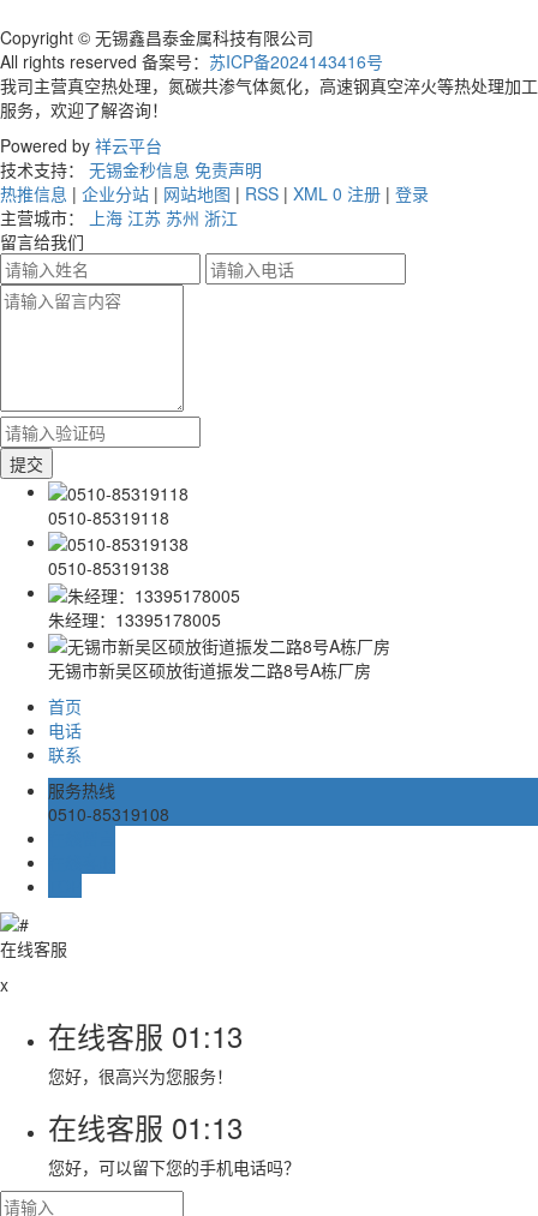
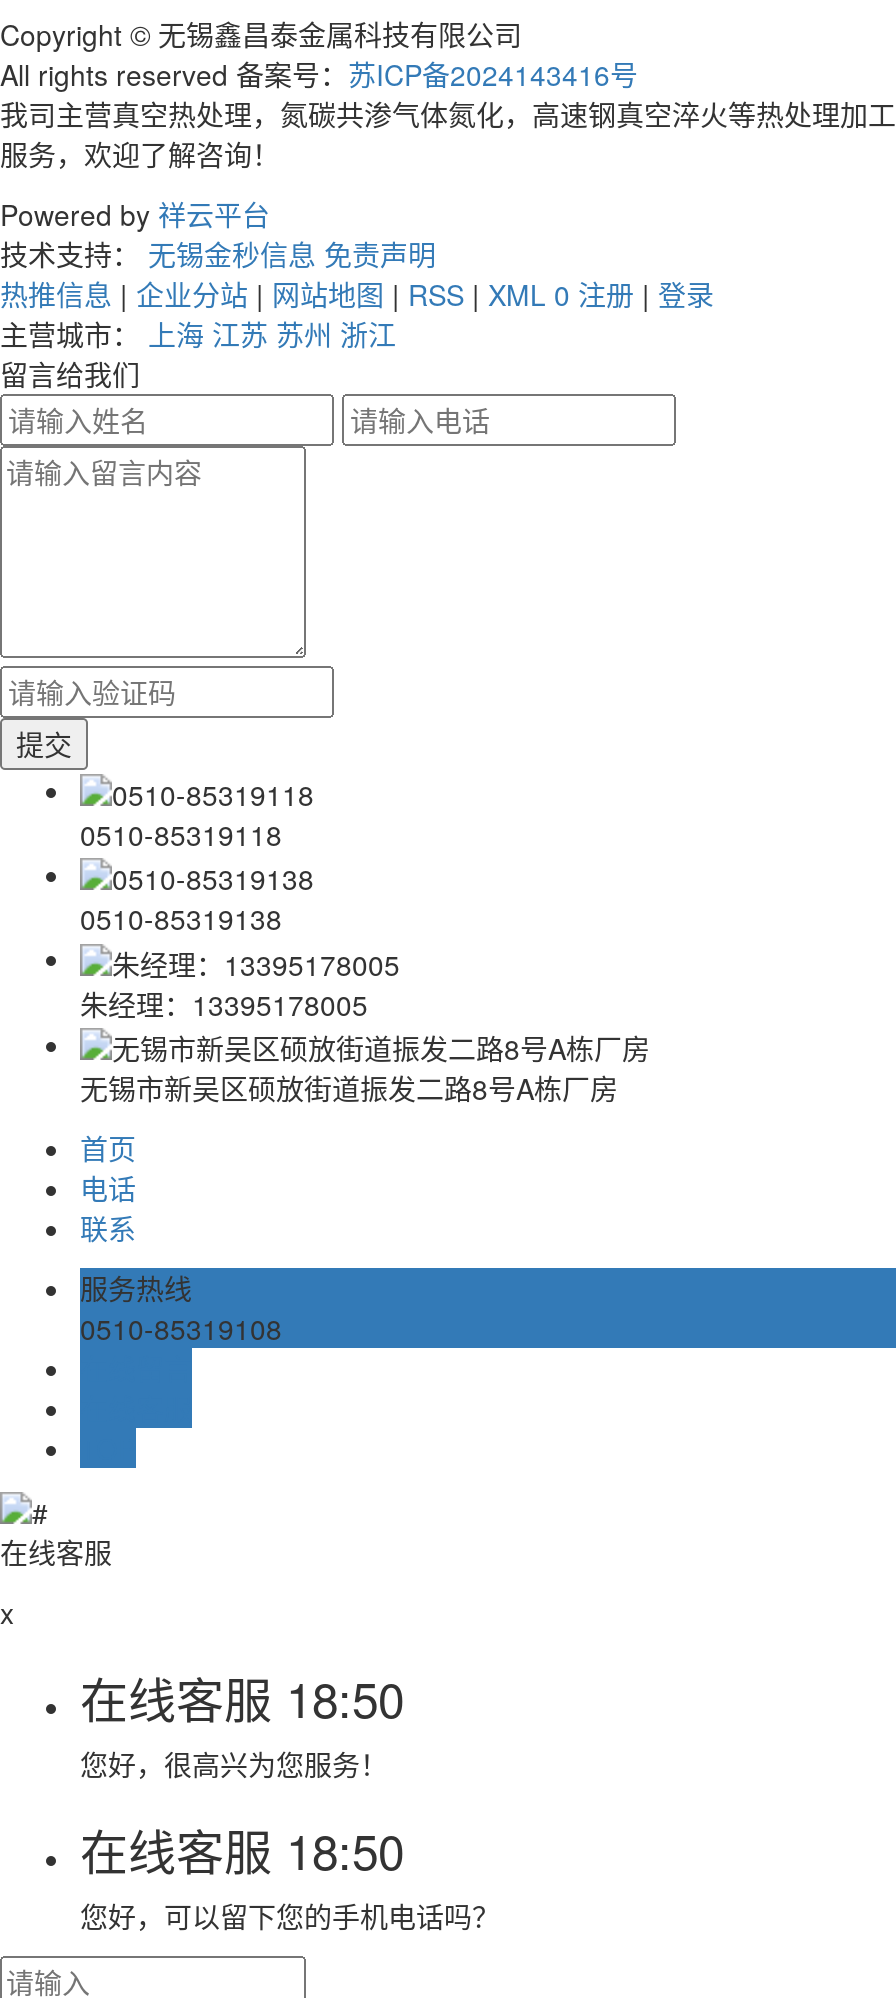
[48,1015,243,1057] 在线客服01:13 -> [80,1662,404,1732] 在线客服18:50
[48,1106,243,1148] 在线客服01:13 -> [80,1814,404,1884] 在线客服18:50

